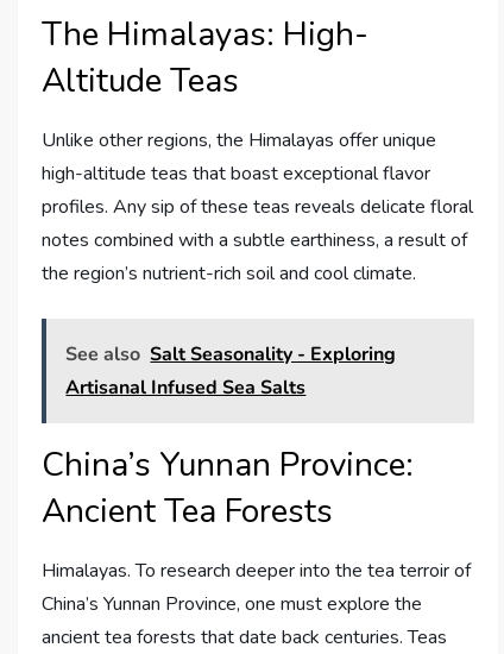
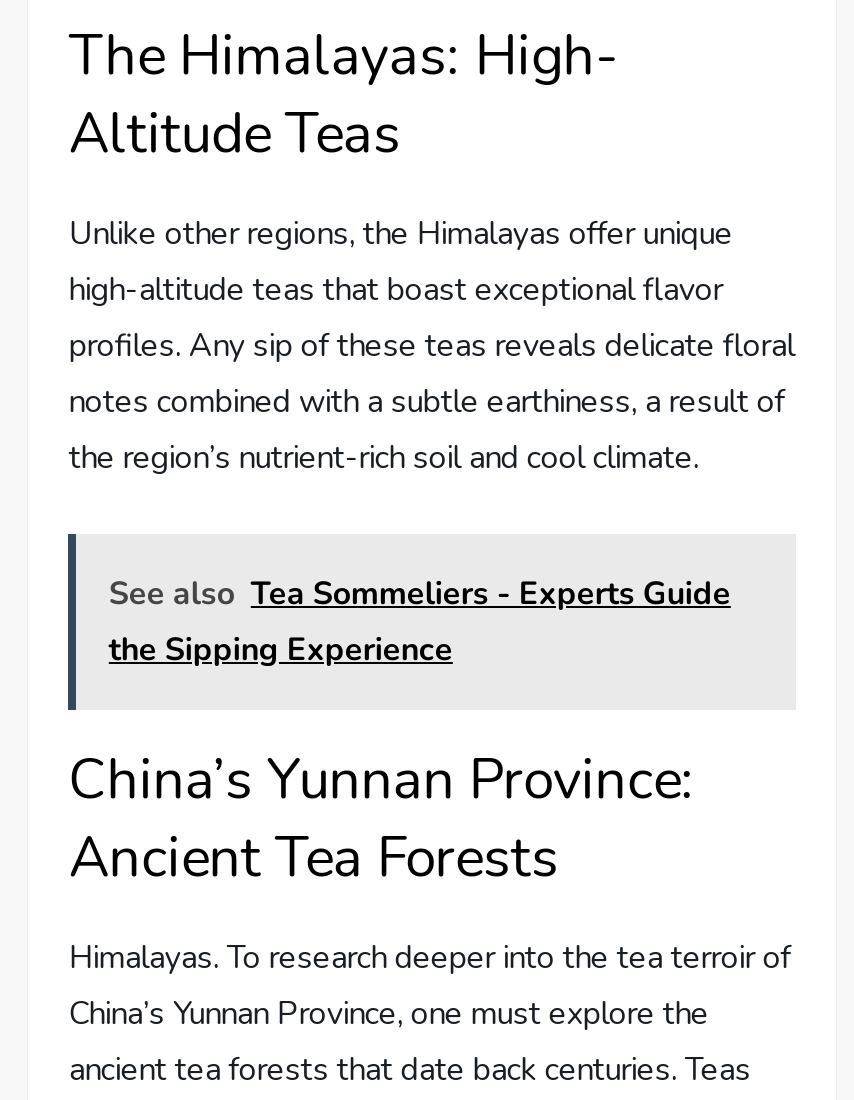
[66,341,396,400] See also Salt Seasonality - Exploring | Artisanal Infused Sea Salts -> [109,573,731,673] See also Tea Sommeliers - Experts Guide | the Sipping Experience

